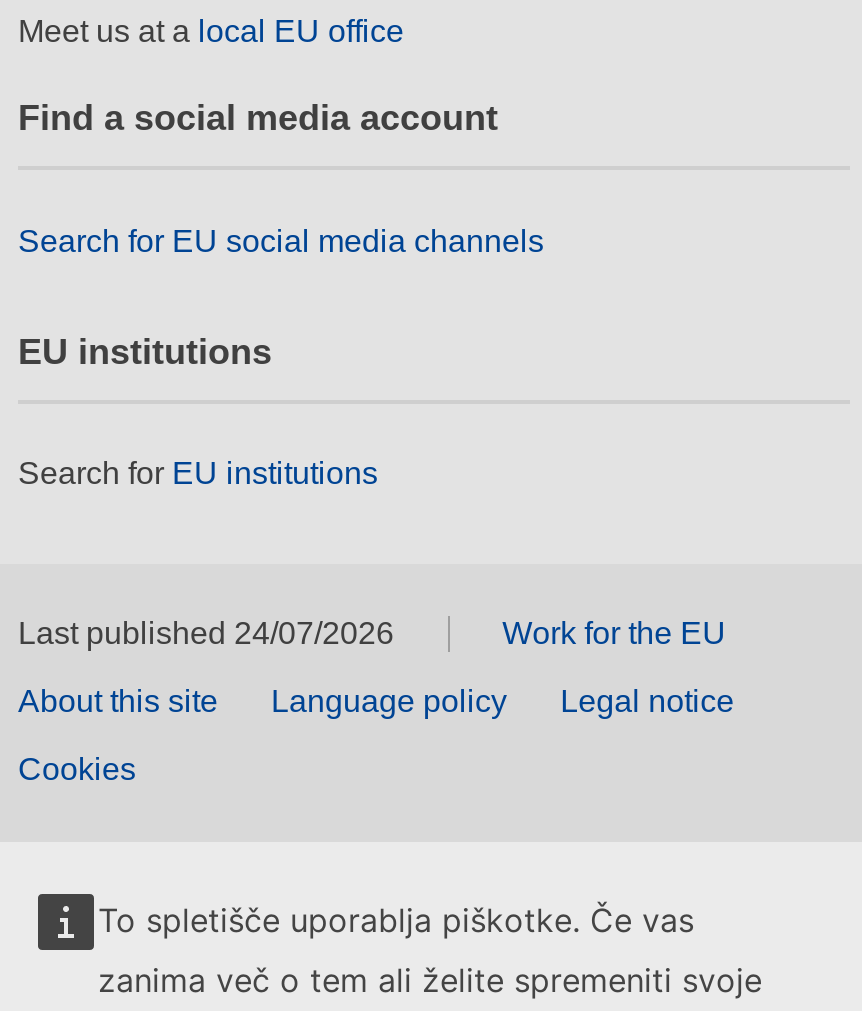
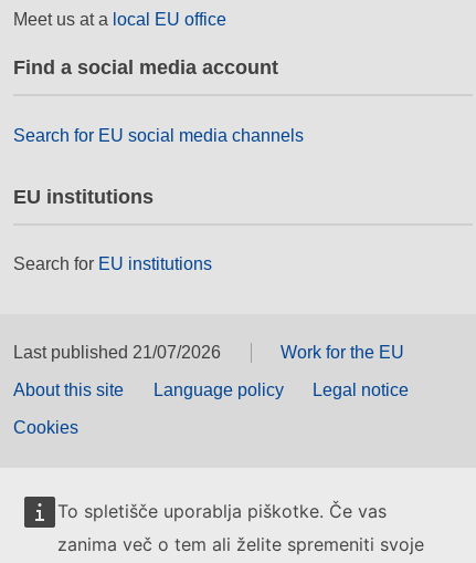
[18,617,394,651] Last published 24/07/2026 -> [13,343,221,362] Last published 21/07/2026

